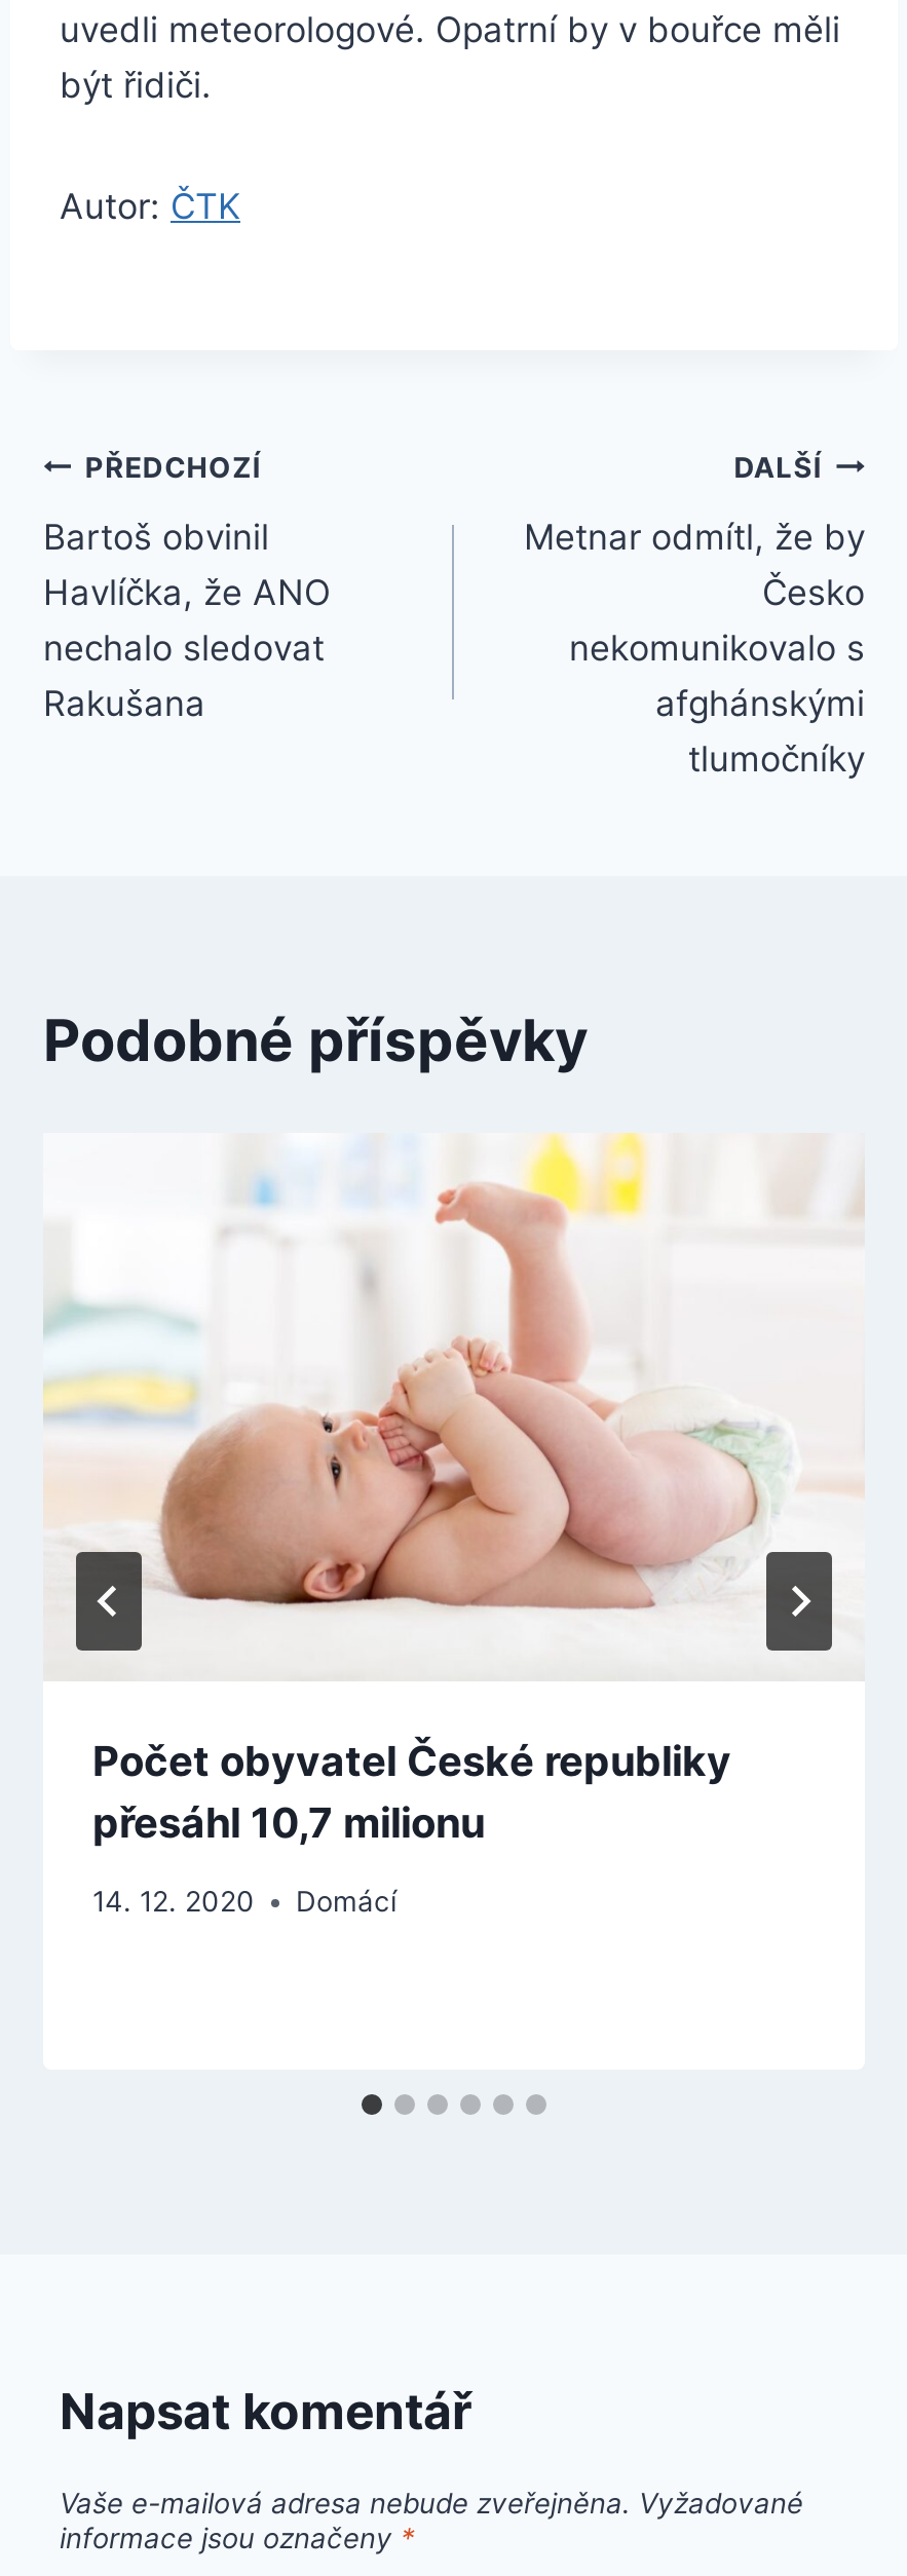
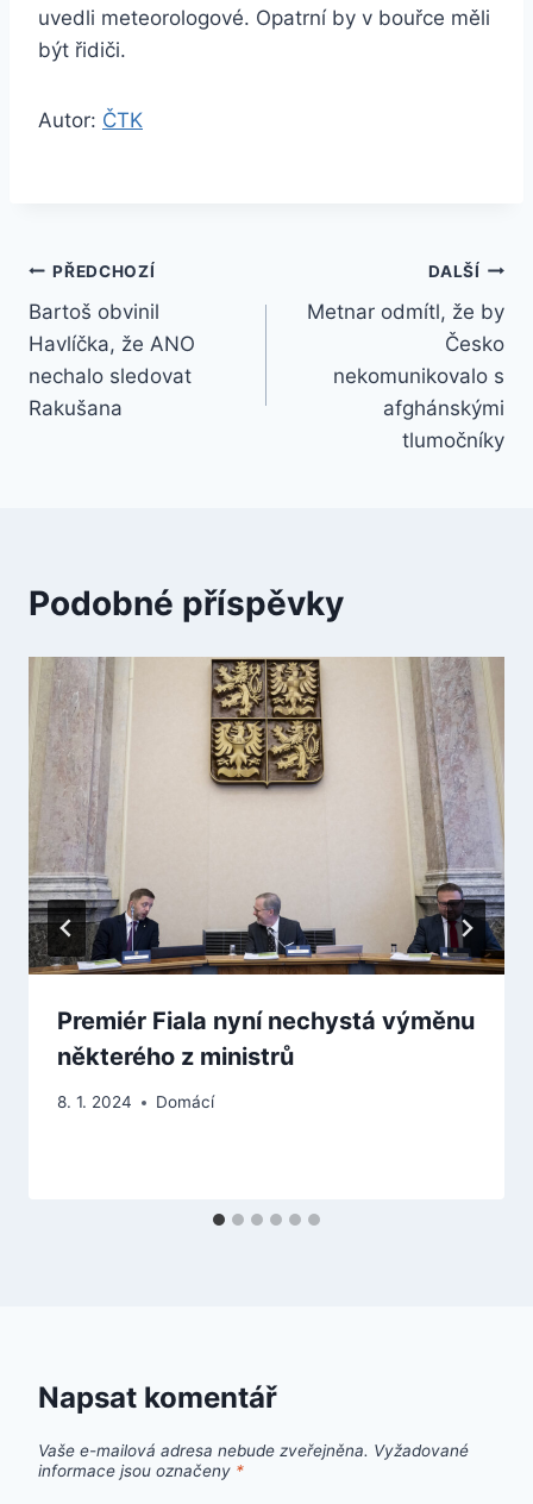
[43,1133,865,1847] [image] | Počet obyvatel České republiky | přesáhl 10,7 milionu -> [27,656,506,1071] [image] | Premiér Fiala nyní nechystá výměnu | některého z ministrů
[92,1886,396,1918] 14. 12. 2020 Domácí -> [57,1093,214,1112] 8. 1. 2024 Domácí

